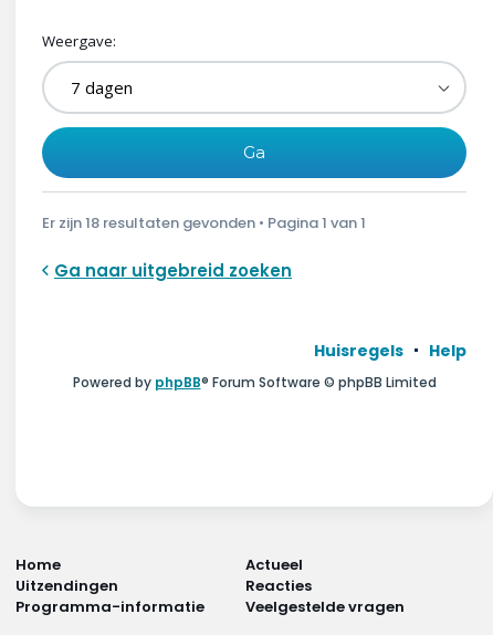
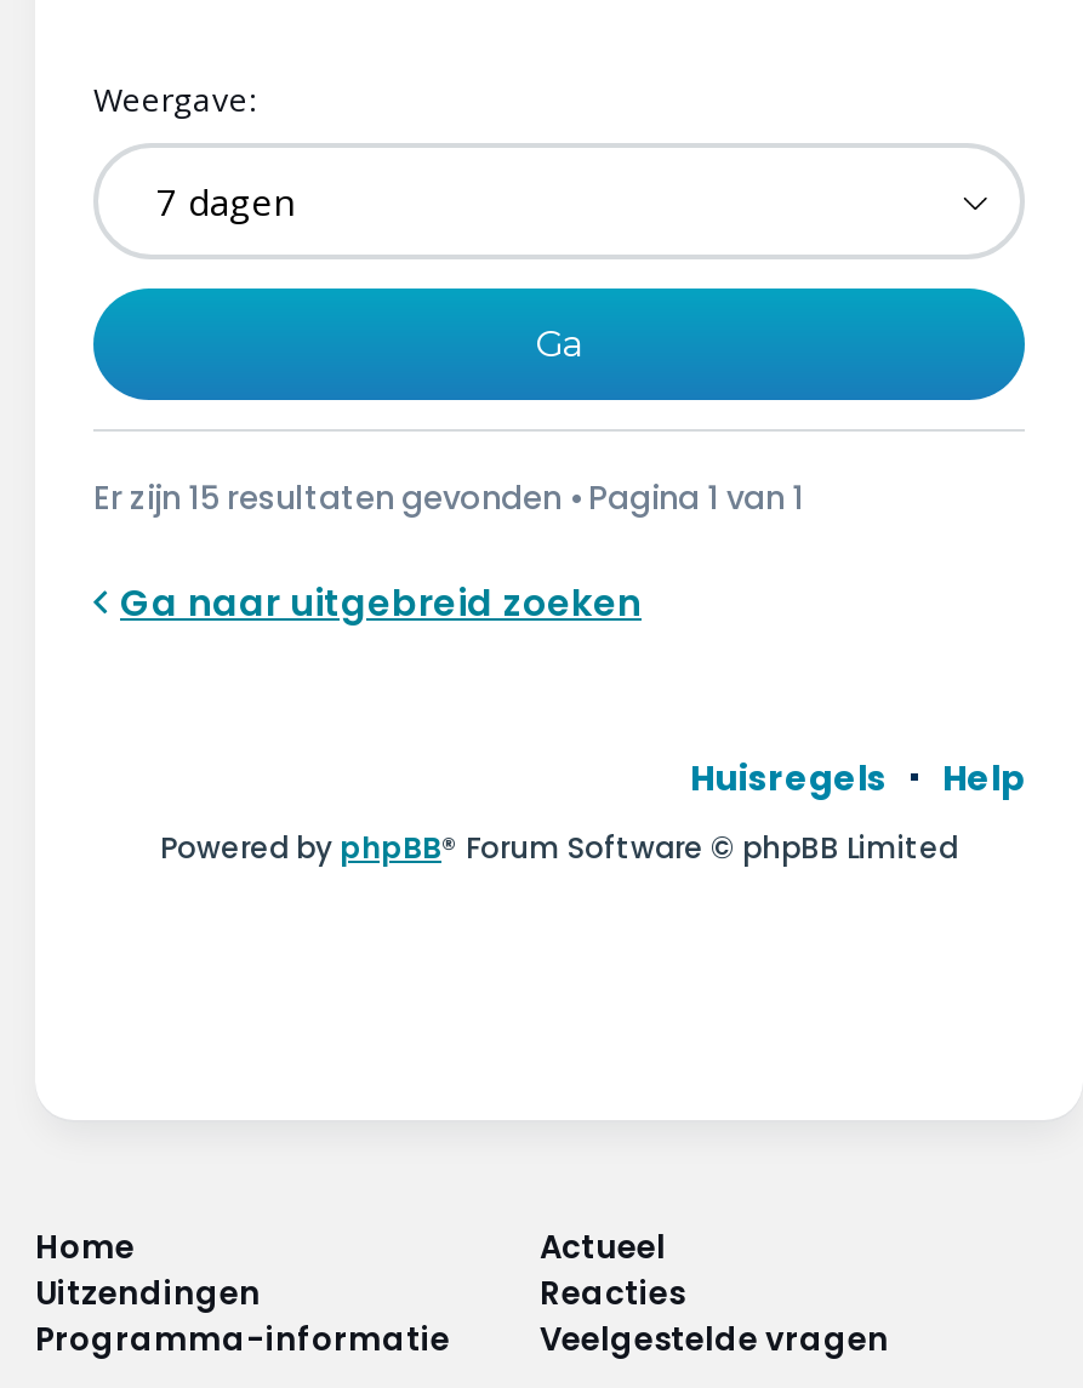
[42,213,366,234] Er zijn 18 resultaten gevonden • Pagina 1 van 1 -> [93,476,804,522] Er zijn 15 resultaten gevonden • Pagina 1 van 1

